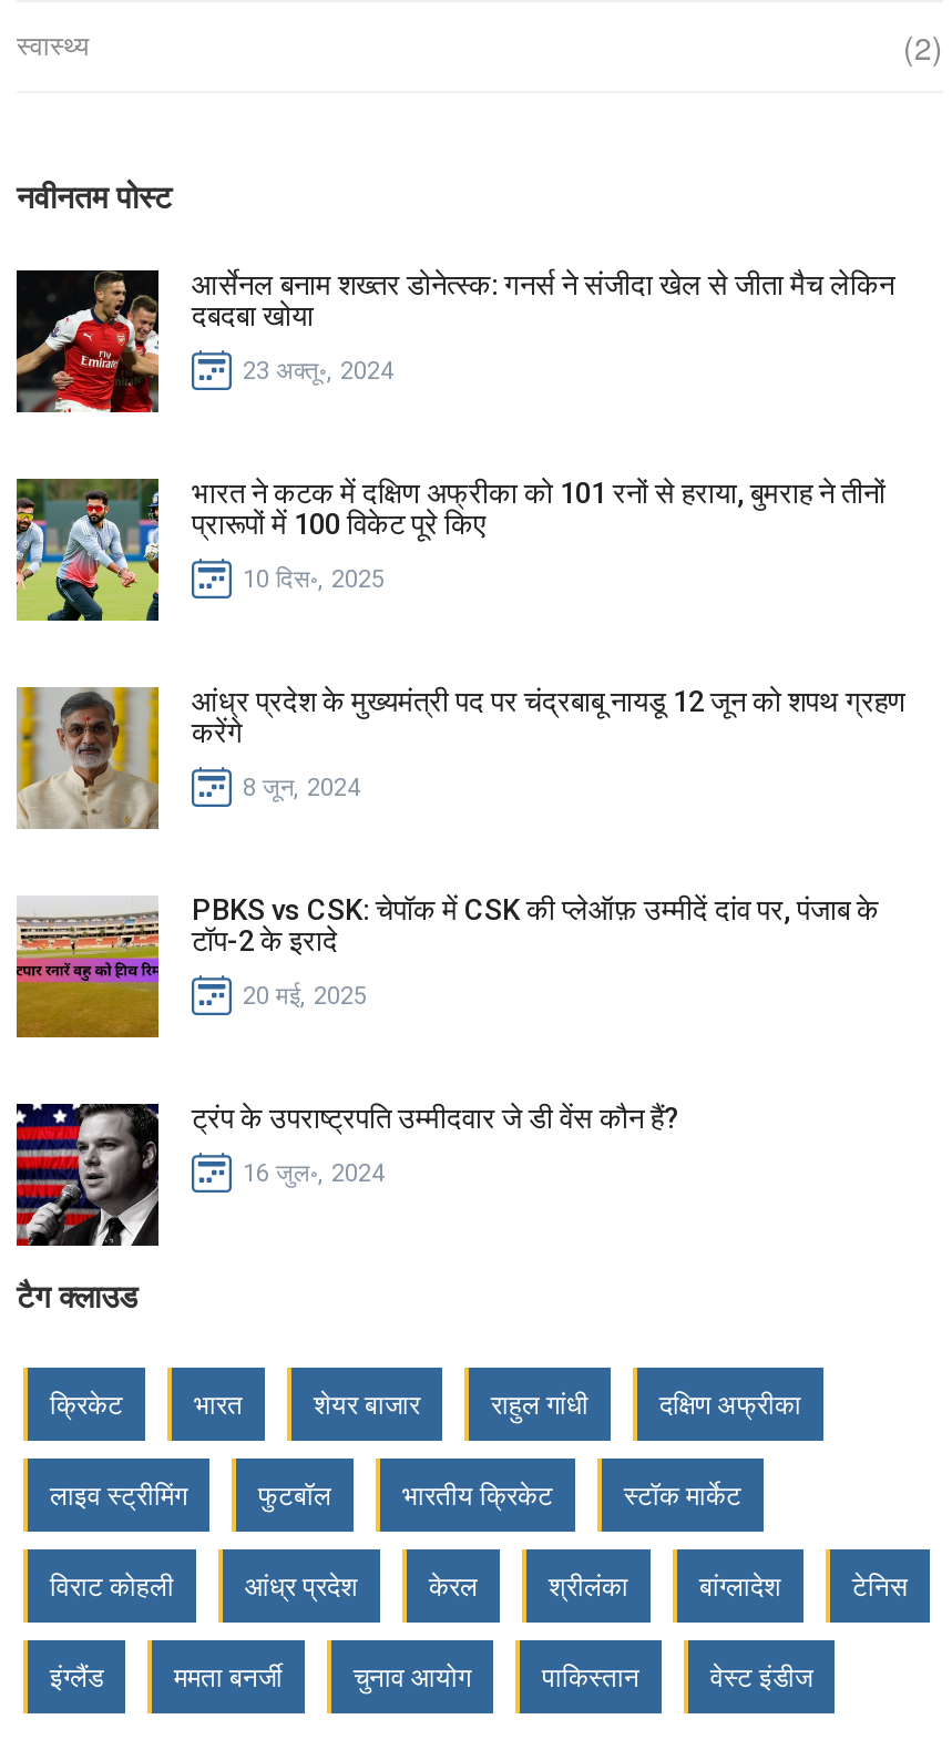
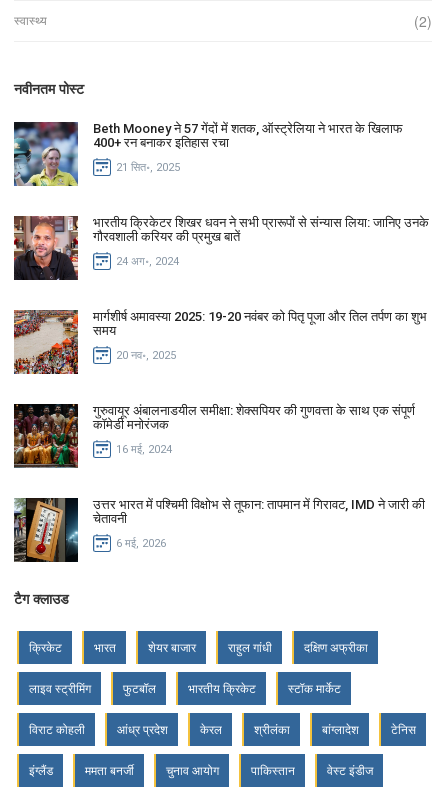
[14,268,894,415] [image] | आर्सेनल बनाम शख्तर डोनेत्स्क: गनर्स ने संजीदा खेल से जीता मैच लेकिन | दबदबा खोया -> [13,121,403,187] [image] | Beth Mooney ने 57 गेंदों में शतक, ऑस्ट्रेलिया ने भारत के खिलाफ | 400+ रन बनाकर इतिहास रचा
[243,356,393,385] 23 अक्तू॰, 2024 -> [116,161,180,174] 21 सित॰, 2025
[14,477,886,623] [image] | भारत ने कटक में दक्षिण अफ्रीका को 101 रनों से हराया, बुमराह ने तीनों | प्रारूपों में 100 विकेट पूरे किए -> [13,215,429,281] [image] | भारतीय क्रिकेटर शिखर धवन ने सभी प्रारूपों से संन्यास लिया: जानिए उनके | गौरवशाली करियर की प्रमुख बातें
[243,564,385,593] 10 दिस॰, 2025 -> [116,255,179,268] 24 अग॰, 2024
[19,685,905,829] [image] | आंध्र प्रदेश के मुख्यमंत्री पद पर चंद्रबाबू नायडू 12 जून को शपथ ग्रहण | करेंगे -> [14,309,427,375] [image] | मार्गशीर्ष अमावस्या 2025: 19-20 नवंबर को पितृ पूजा और तिल तर्पण का शुभ | समय
[243,773,360,802] 8 जून, 2024 -> [116,349,176,362] 20 नव॰, 2025
[14,894,879,1040] [image] | PBKS vs CSK: चेपॉक में CSK की प्लेऑफ़ उम्मीदें दांव पर, पंजाब के | टॉप-2 के इरादे -> [13,403,415,469] [image] | गुरुवायूर अंबालनाडयील समीक्षा: शेक्सपियर की गुणवत्ता के साथ एक संपूर्ण | कॉमेडी मनोरंजक
[243,981,367,1010] 20 मई, 2025 -> [116,443,172,456] 16 मई, 2024
[14,1102,677,1246] [image] | ट्रंप के उपराष्ट्रपति उम्मीदवार जे डी वेंस कौन हैं? -> [13,497,425,563] [image] | उत्तर भारत में पश्चिमी विक्षोभ से तूफान: तापमान में गिरावट, IMD ने जारी की | चेतावनी
[243,1158,385,1187] 16 जुल॰, 2024 -> [116,537,166,550] 6 मई, 2026

